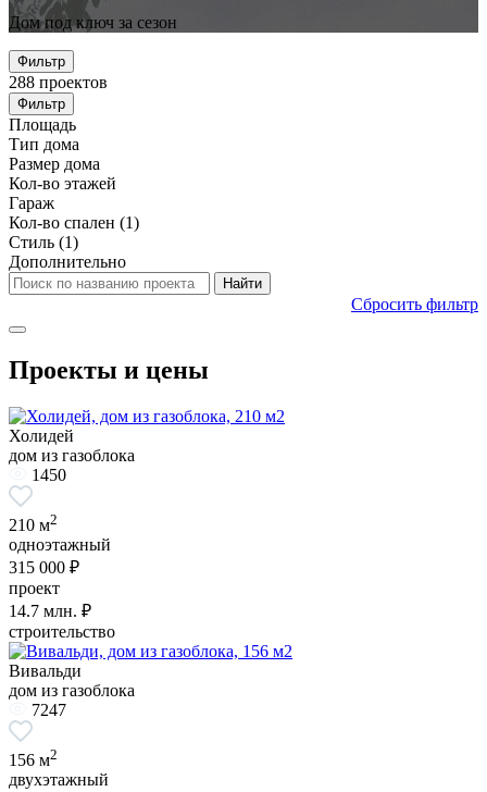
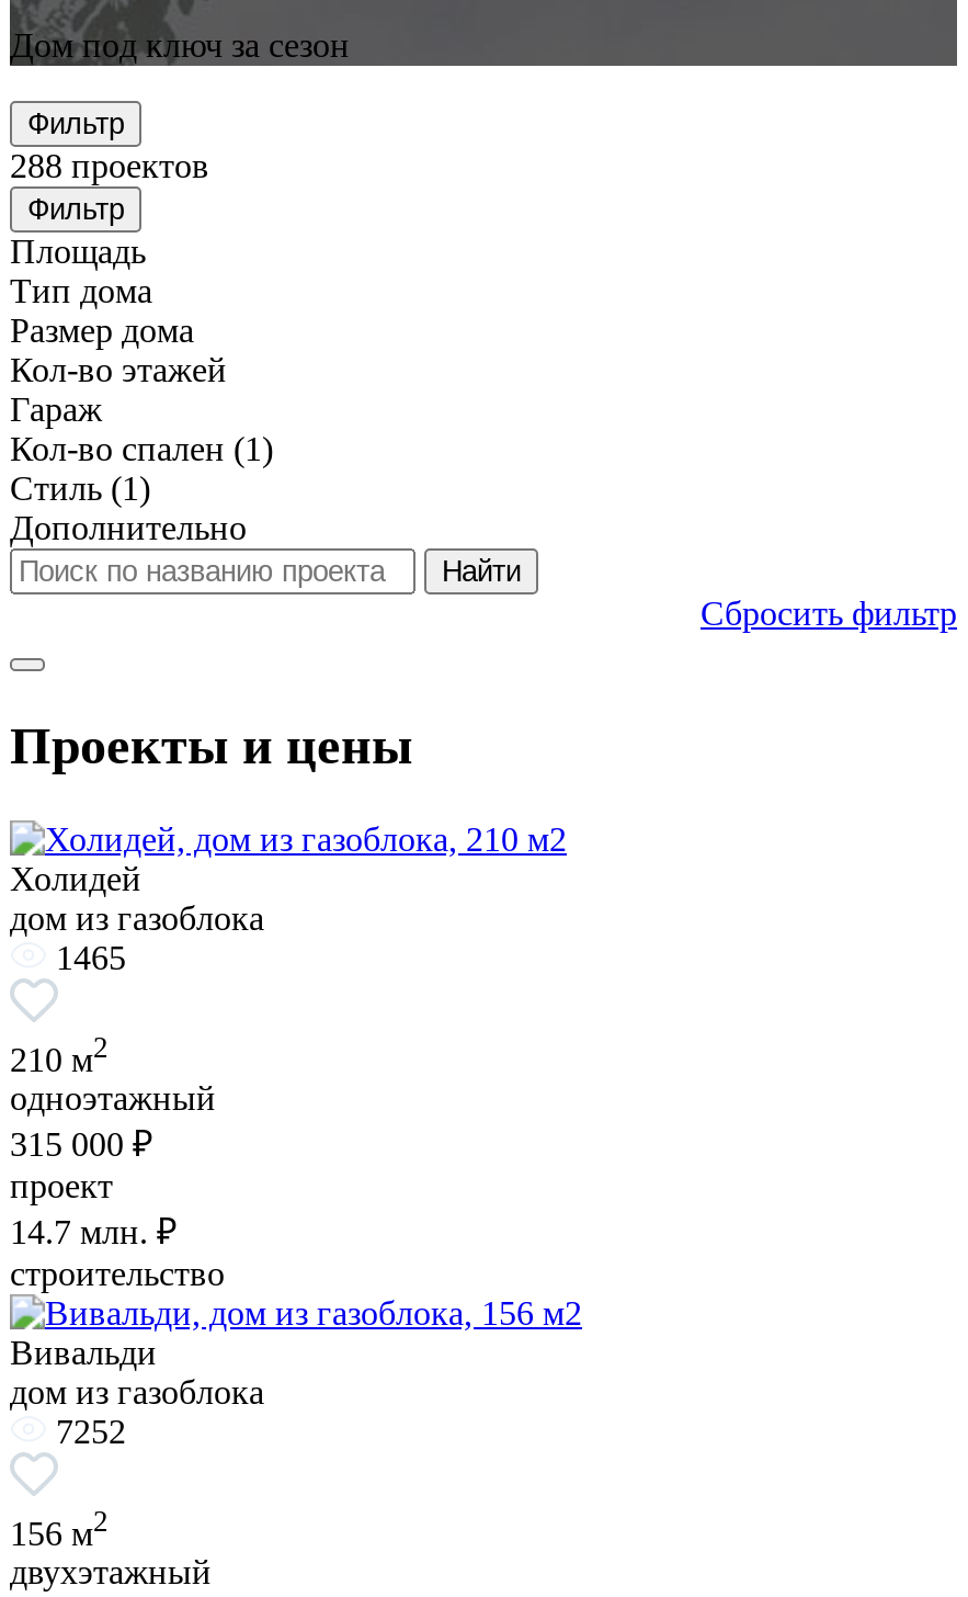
[32,465,66,484] 1450 -> [56,938,126,976] 1465
[32,701,66,719] 7247 -> [56,1413,126,1450] 7252

